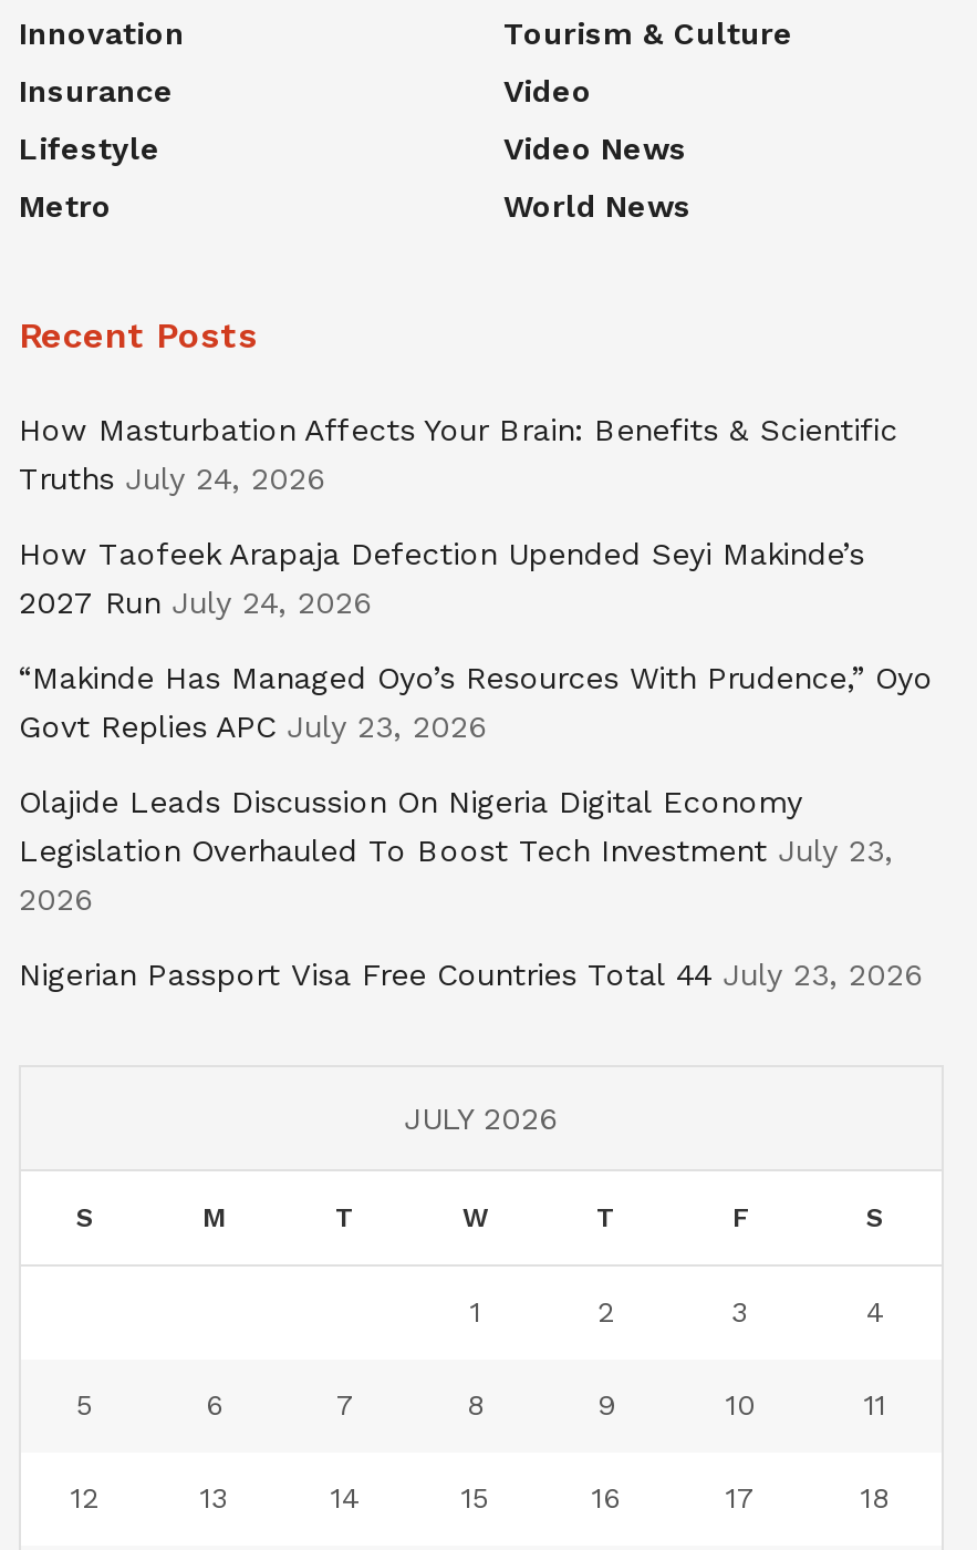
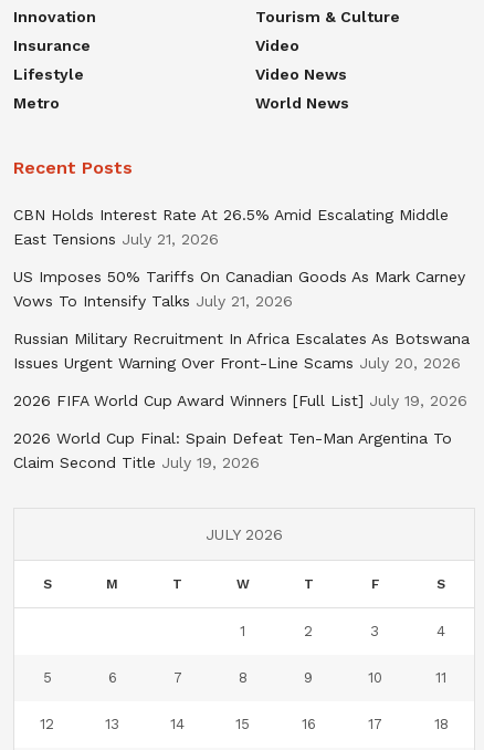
[19,413,897,497] How Masturbation Affects Your Brain: Benefits & Scientific | Truths July 24, 2026 -> [13,206,449,248] CBN Holds Interest Rate At 26.5% Amid Escalating Middle | East Tensions July 21, 2026
[19,537,864,621] How Taofeek Arapaja Defection Upended Seyi Makinde’s | 2027 Run July 24, 2026 -> [13,268,465,310] US Imposes 50% Tariffs On Canadian Goods As Mark Carney | Vows To Intensify Talks July 21, 2026
[19,661,933,745] “Makinde Has Managed Oyo’s Resources With Prudence,” Oyo | Govt Replies APC July 23, 2026 -> [13,330,470,372] Russian Military Recruitment In Africa Escalates As Botswana | Issues Urgent Warning Over Front-Line Scams July 20, 2026
[19,785,893,918] Olajide Leads Discussion On Nigeria Digital Economy | Legislation Overhauled To Boost Tech Investment July 23, | 2026 -> [13,392,467,410] 2026 FIFA World Cup Award Winners [Full List] July 19, 2026
[19,957,924,993] Nigerian Passport Visa Free Countries Total 44 July 23, 2026 -> [13,430,452,472] 2026 World Cup Final: Spain Defeat Ten-Man Argentina To | Claim Second Title July 19, 2026

